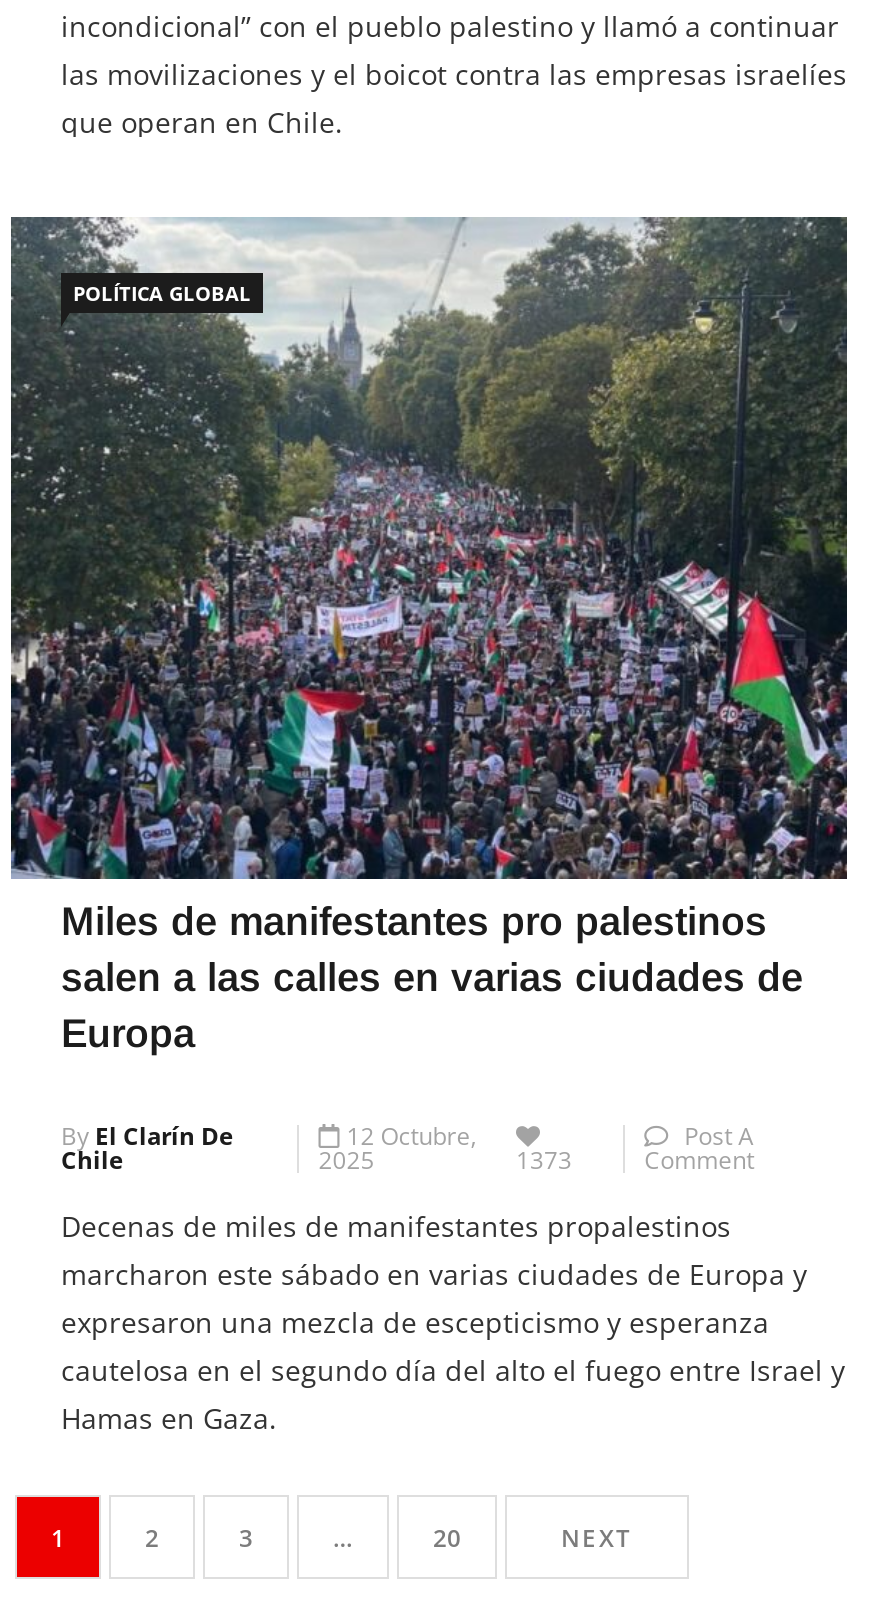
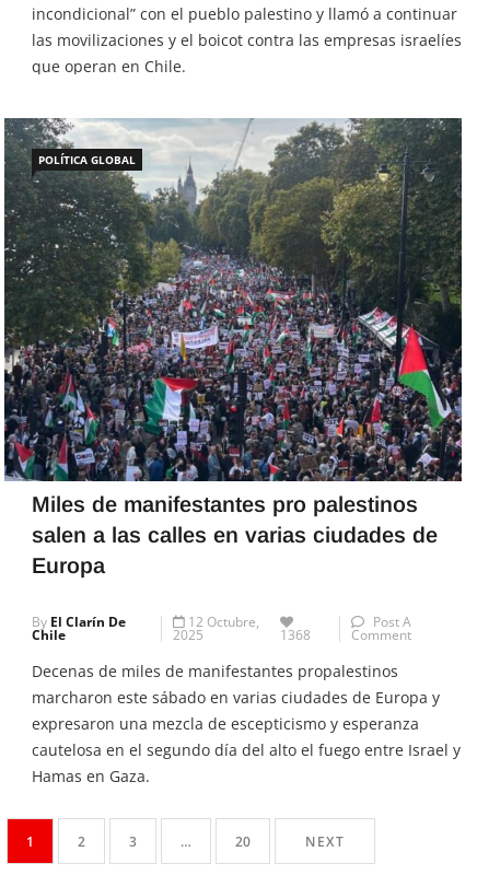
[516,1144,572,1178] 1373 -> [281,626,311,644] 1368

